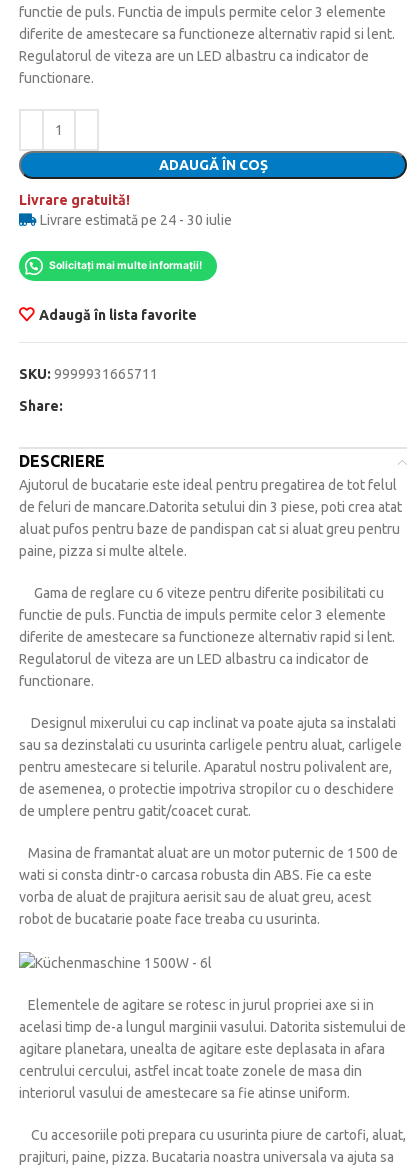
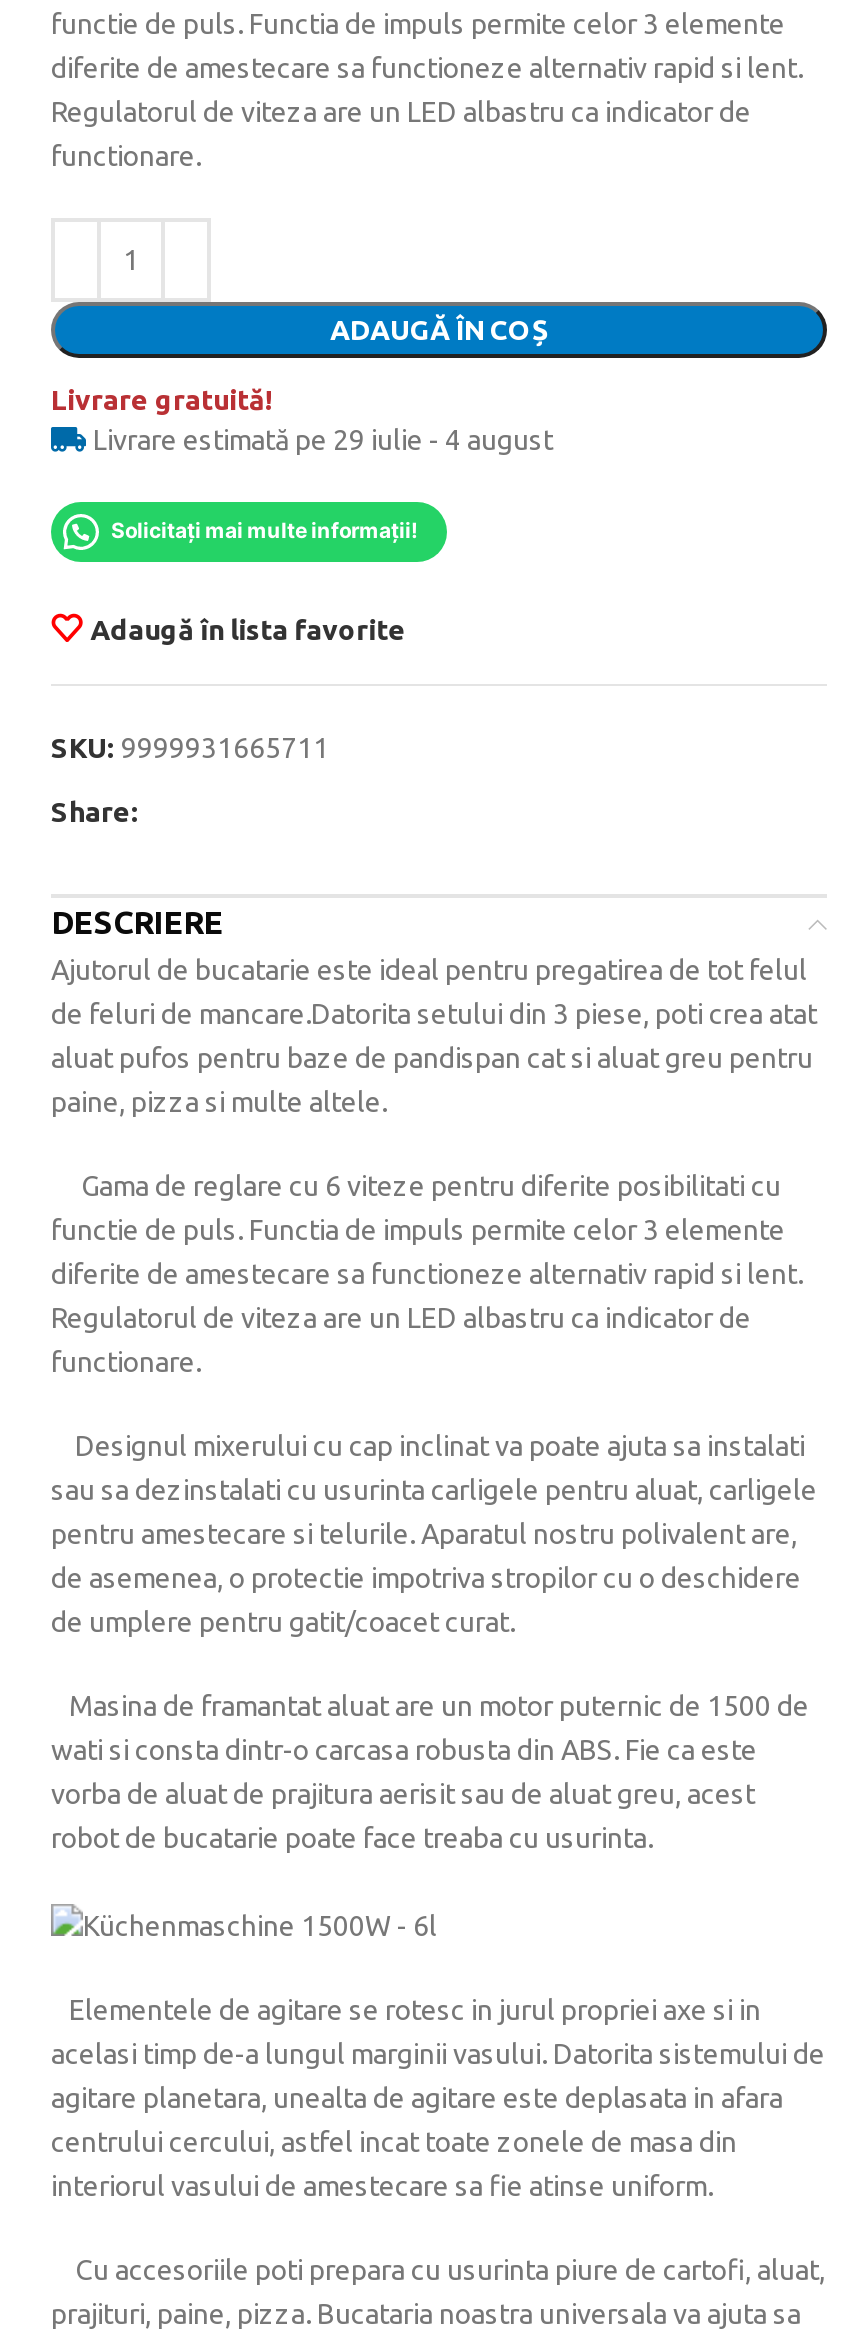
[37,212,232,228] Livrare estimată pe 24 - 30 iulie -> [87,425,553,457] Livrare estimată pe 29 iulie - 4 august

